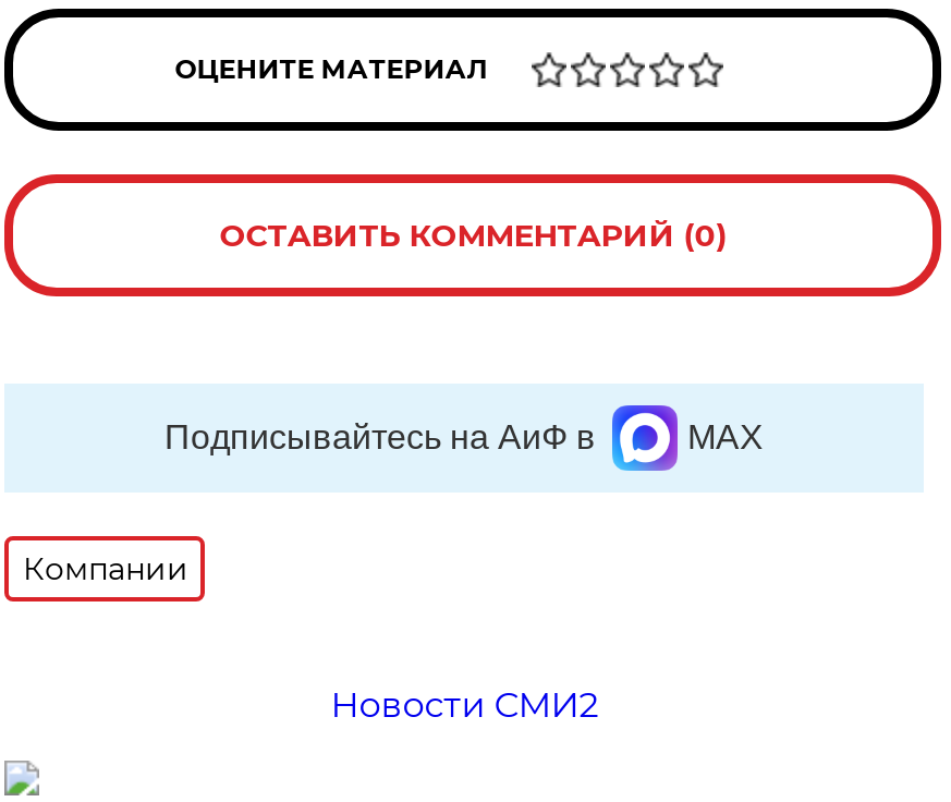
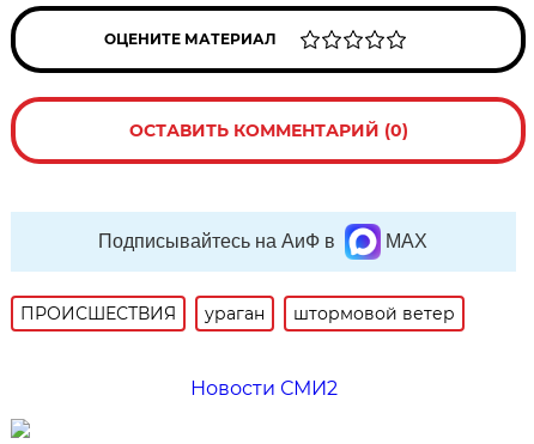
[23,548,188,588] Компании -> [21,302,455,324] ПРОИСШЕСТВИЯ | ураган | штормовой ветер

